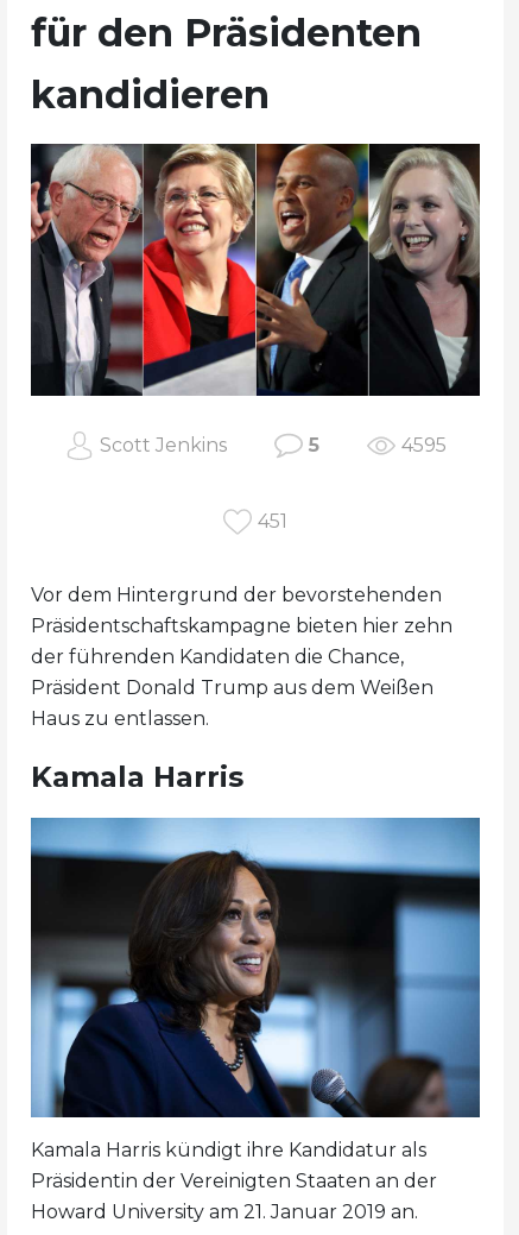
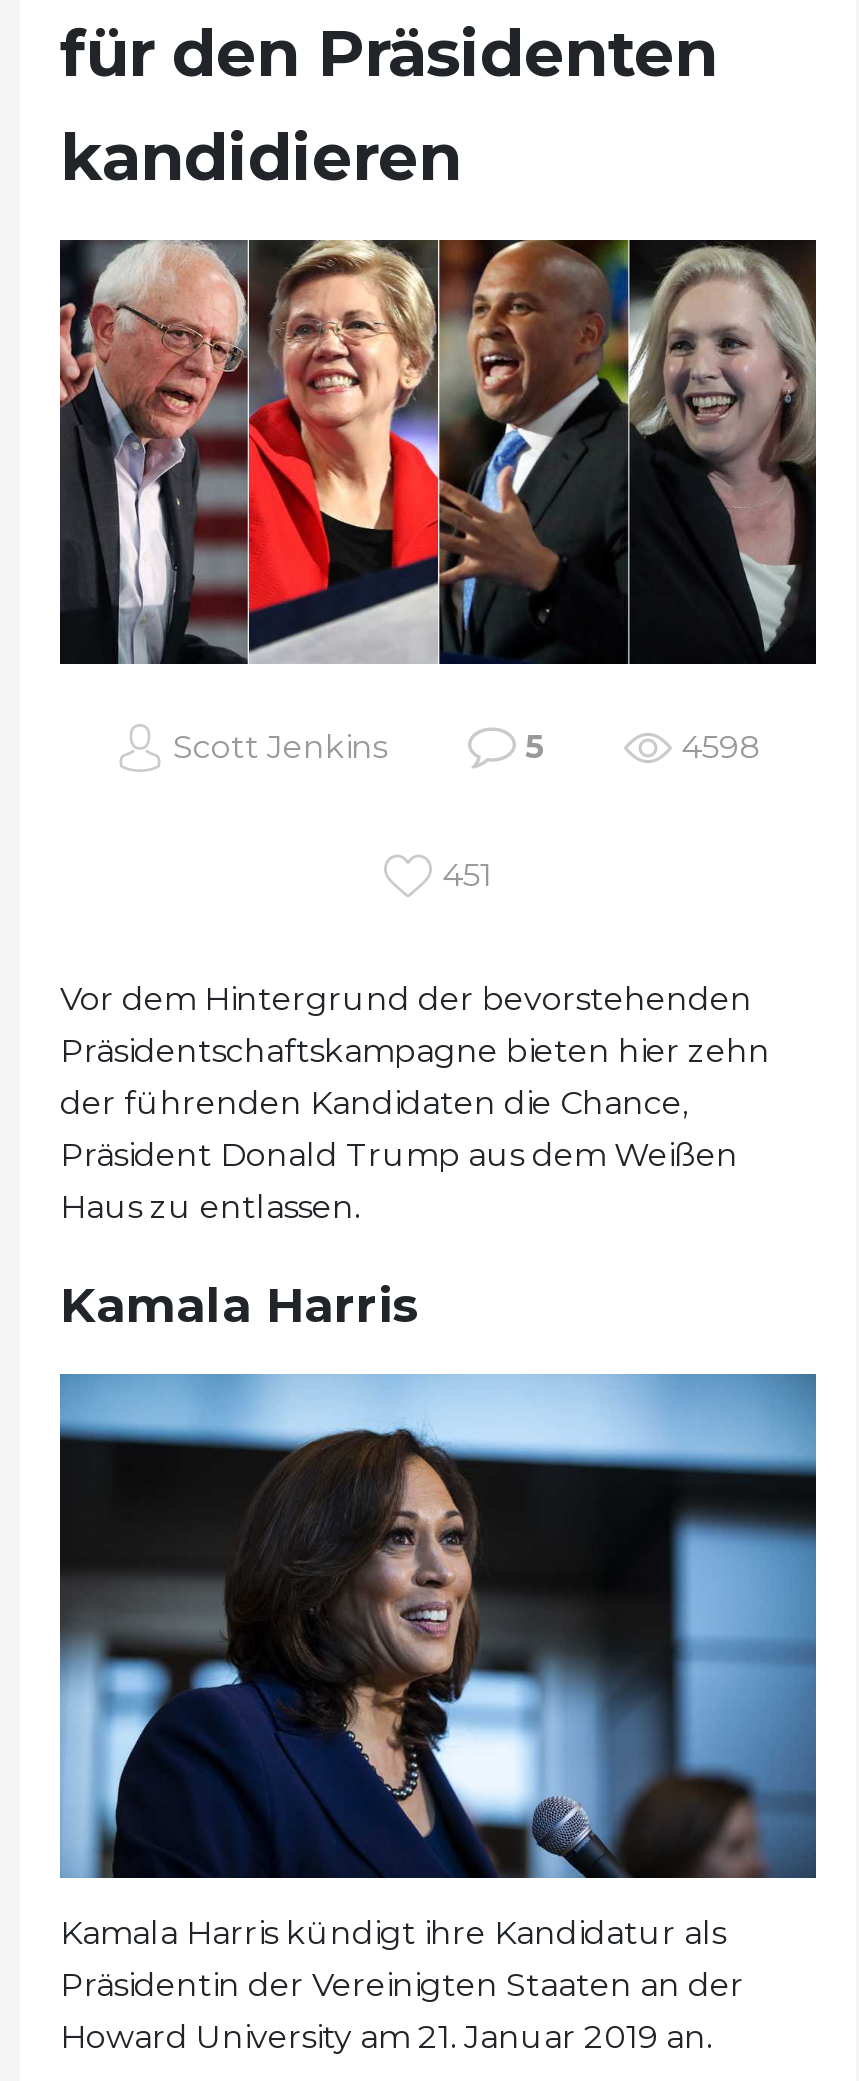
[401,434,446,457] 4595 -> [681,729,761,767] 4598

